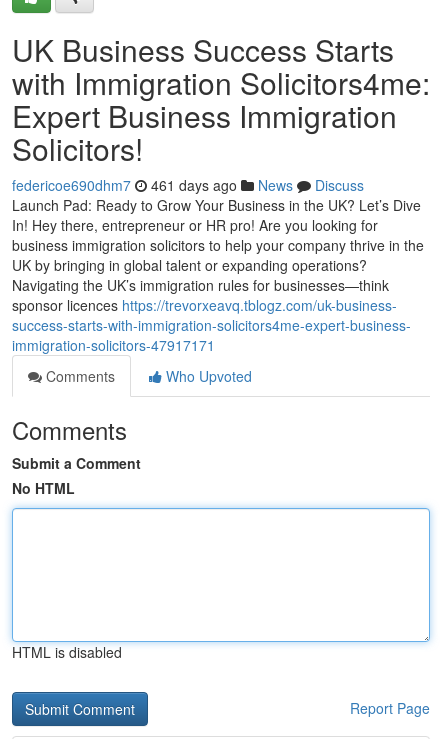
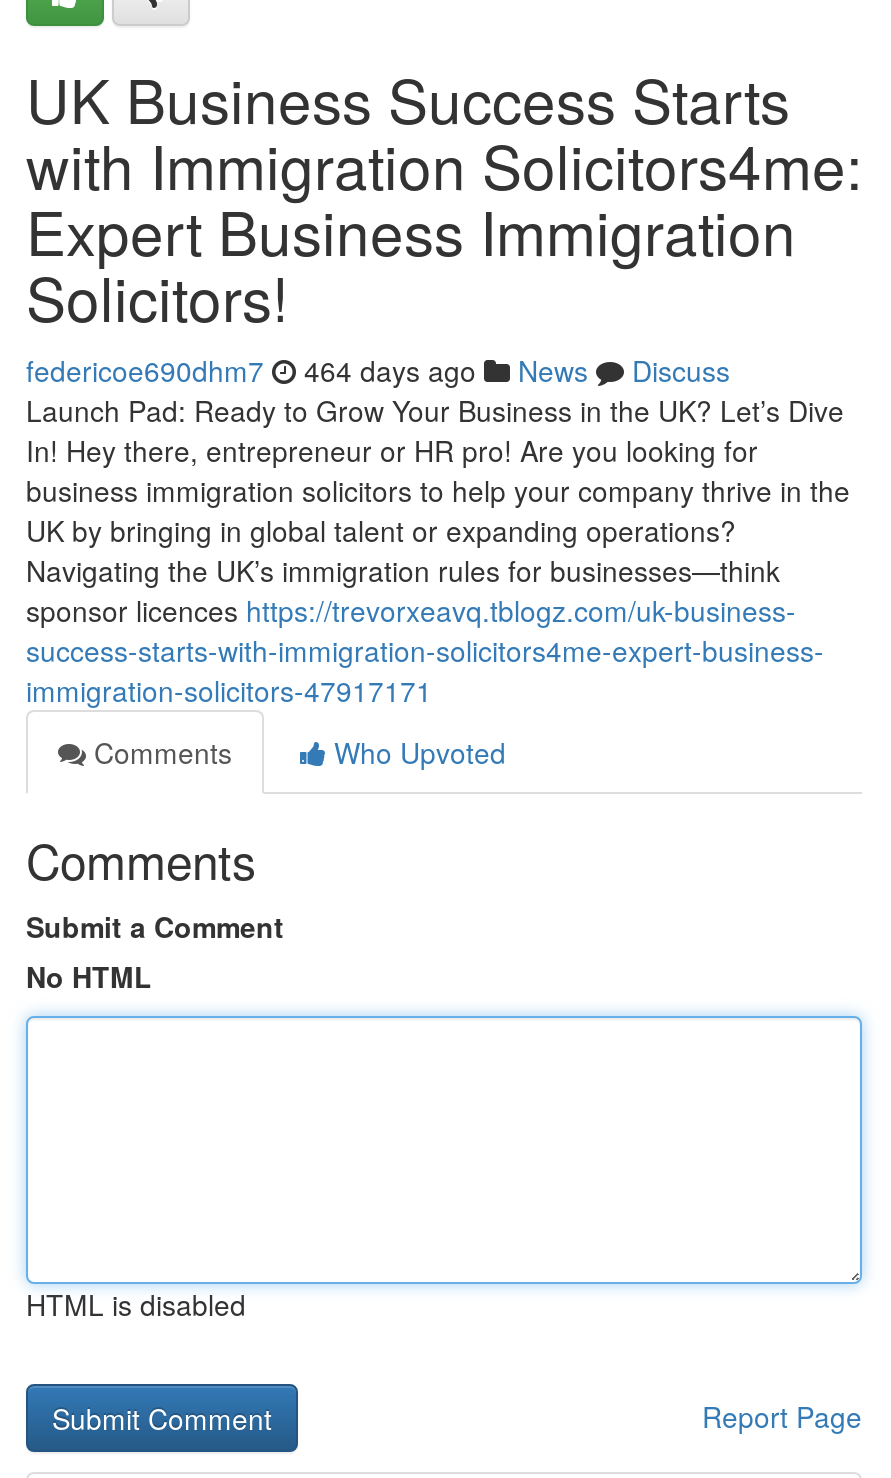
[12,175,364,195] federicoe690dhm7 461 days ago News Discuss -> [26,350,730,390] federicoe690dhm7 464 days ago News Discuss

